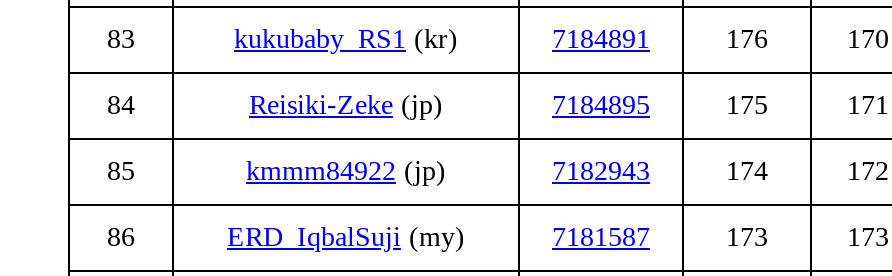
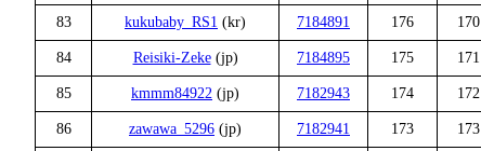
[227,222,650,252] ERD_IqbalSuji (my) | 7181587 -> [129,121,350,137] zawawa_5296 (jp) | 7182941

